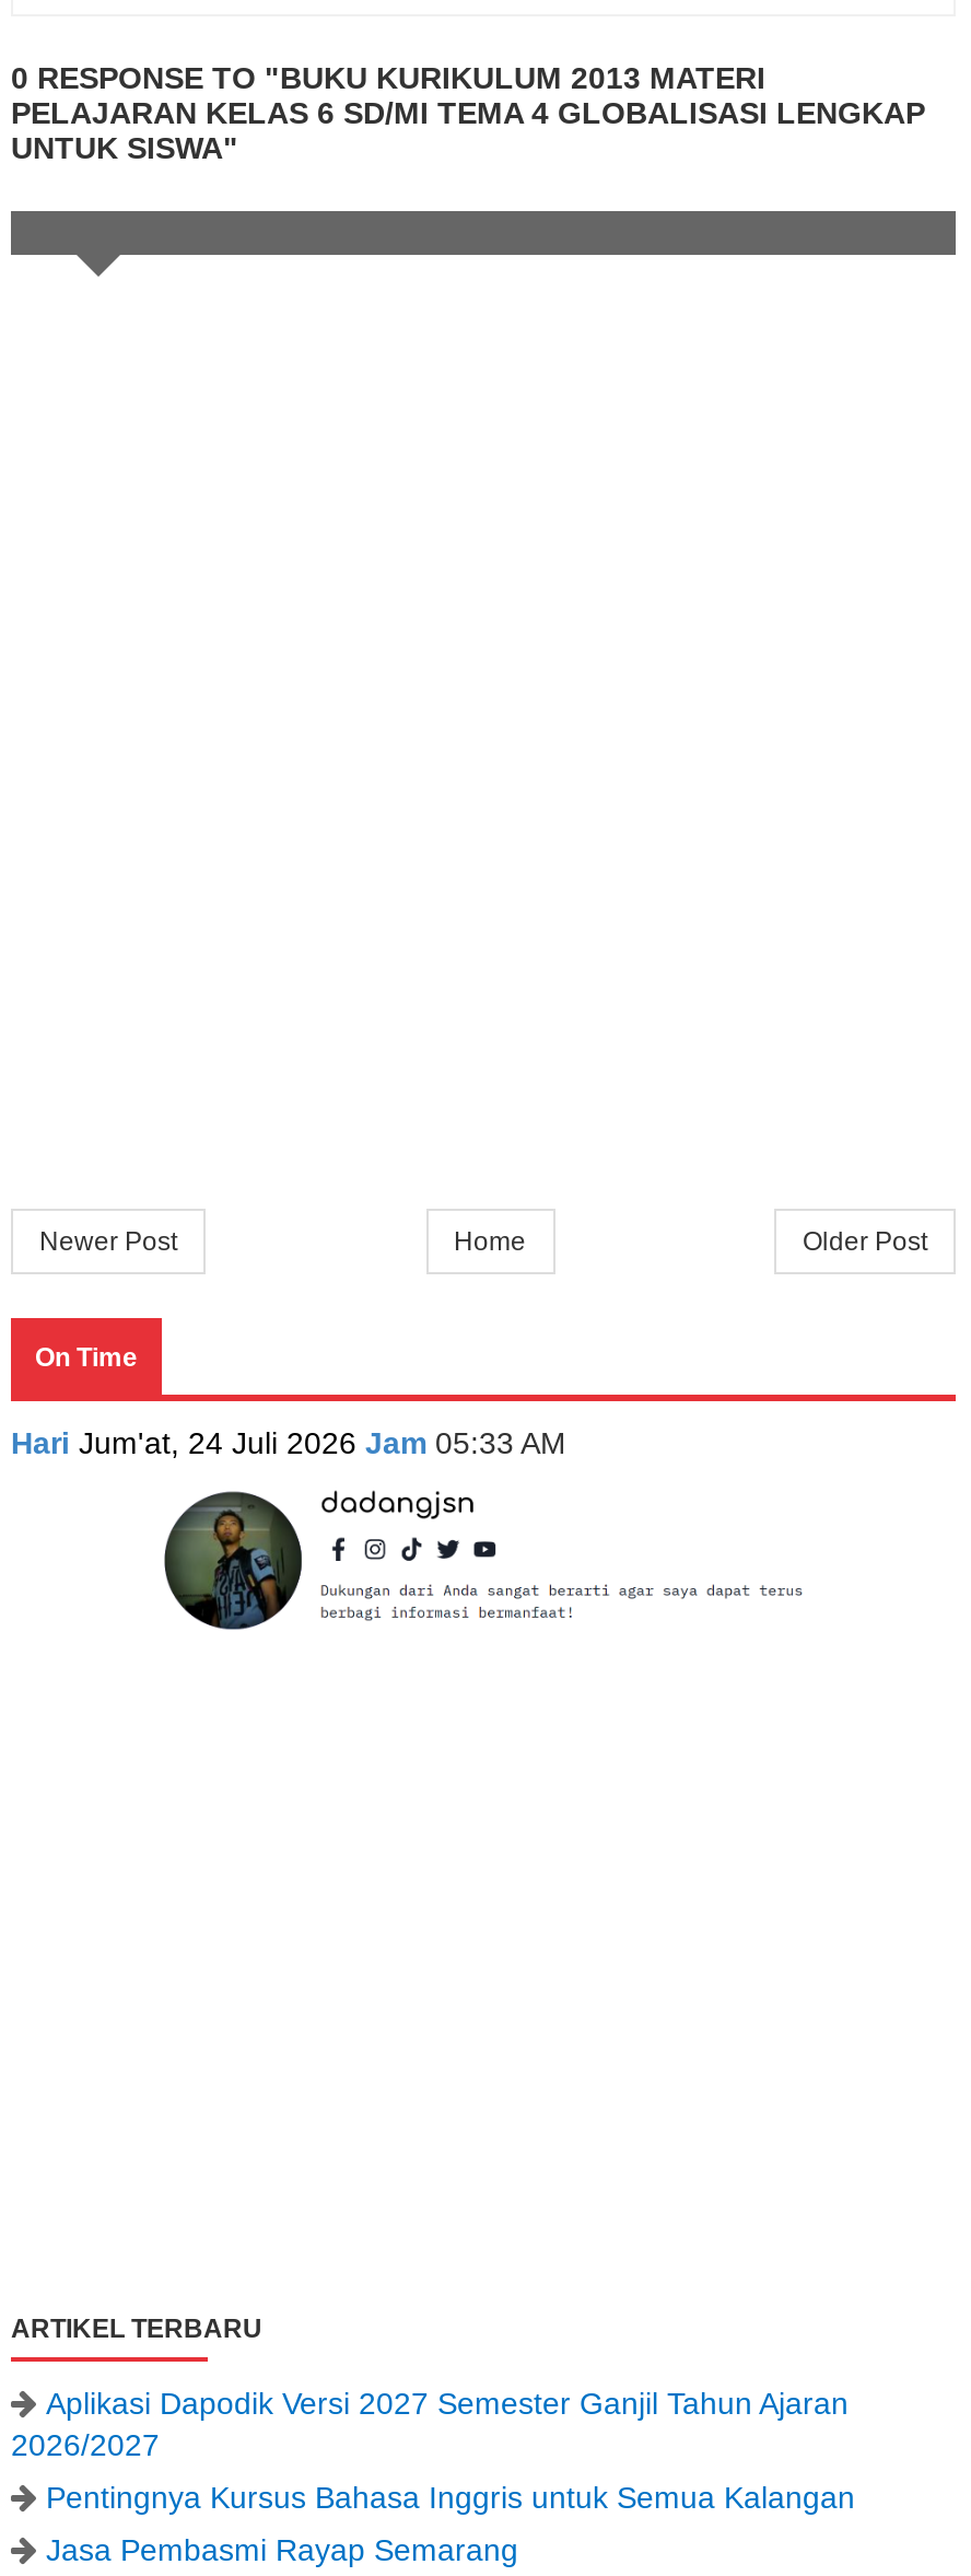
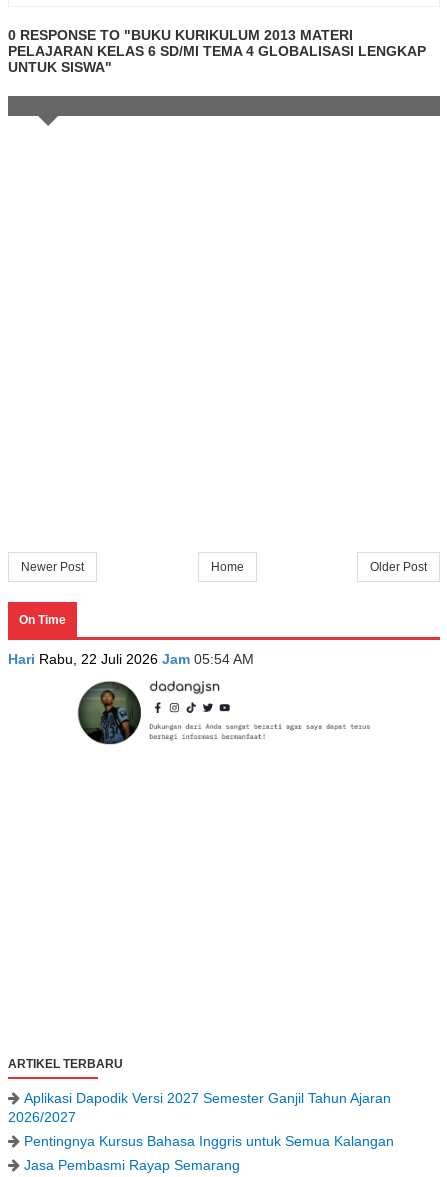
[11,1424,566,1459] Hari Jum'at, 24 Juli 2026 Jam 05:33 AM -> [8,651,254,667] Hari Rabu, 22 Juli 2026 Jam 05:54 AM

